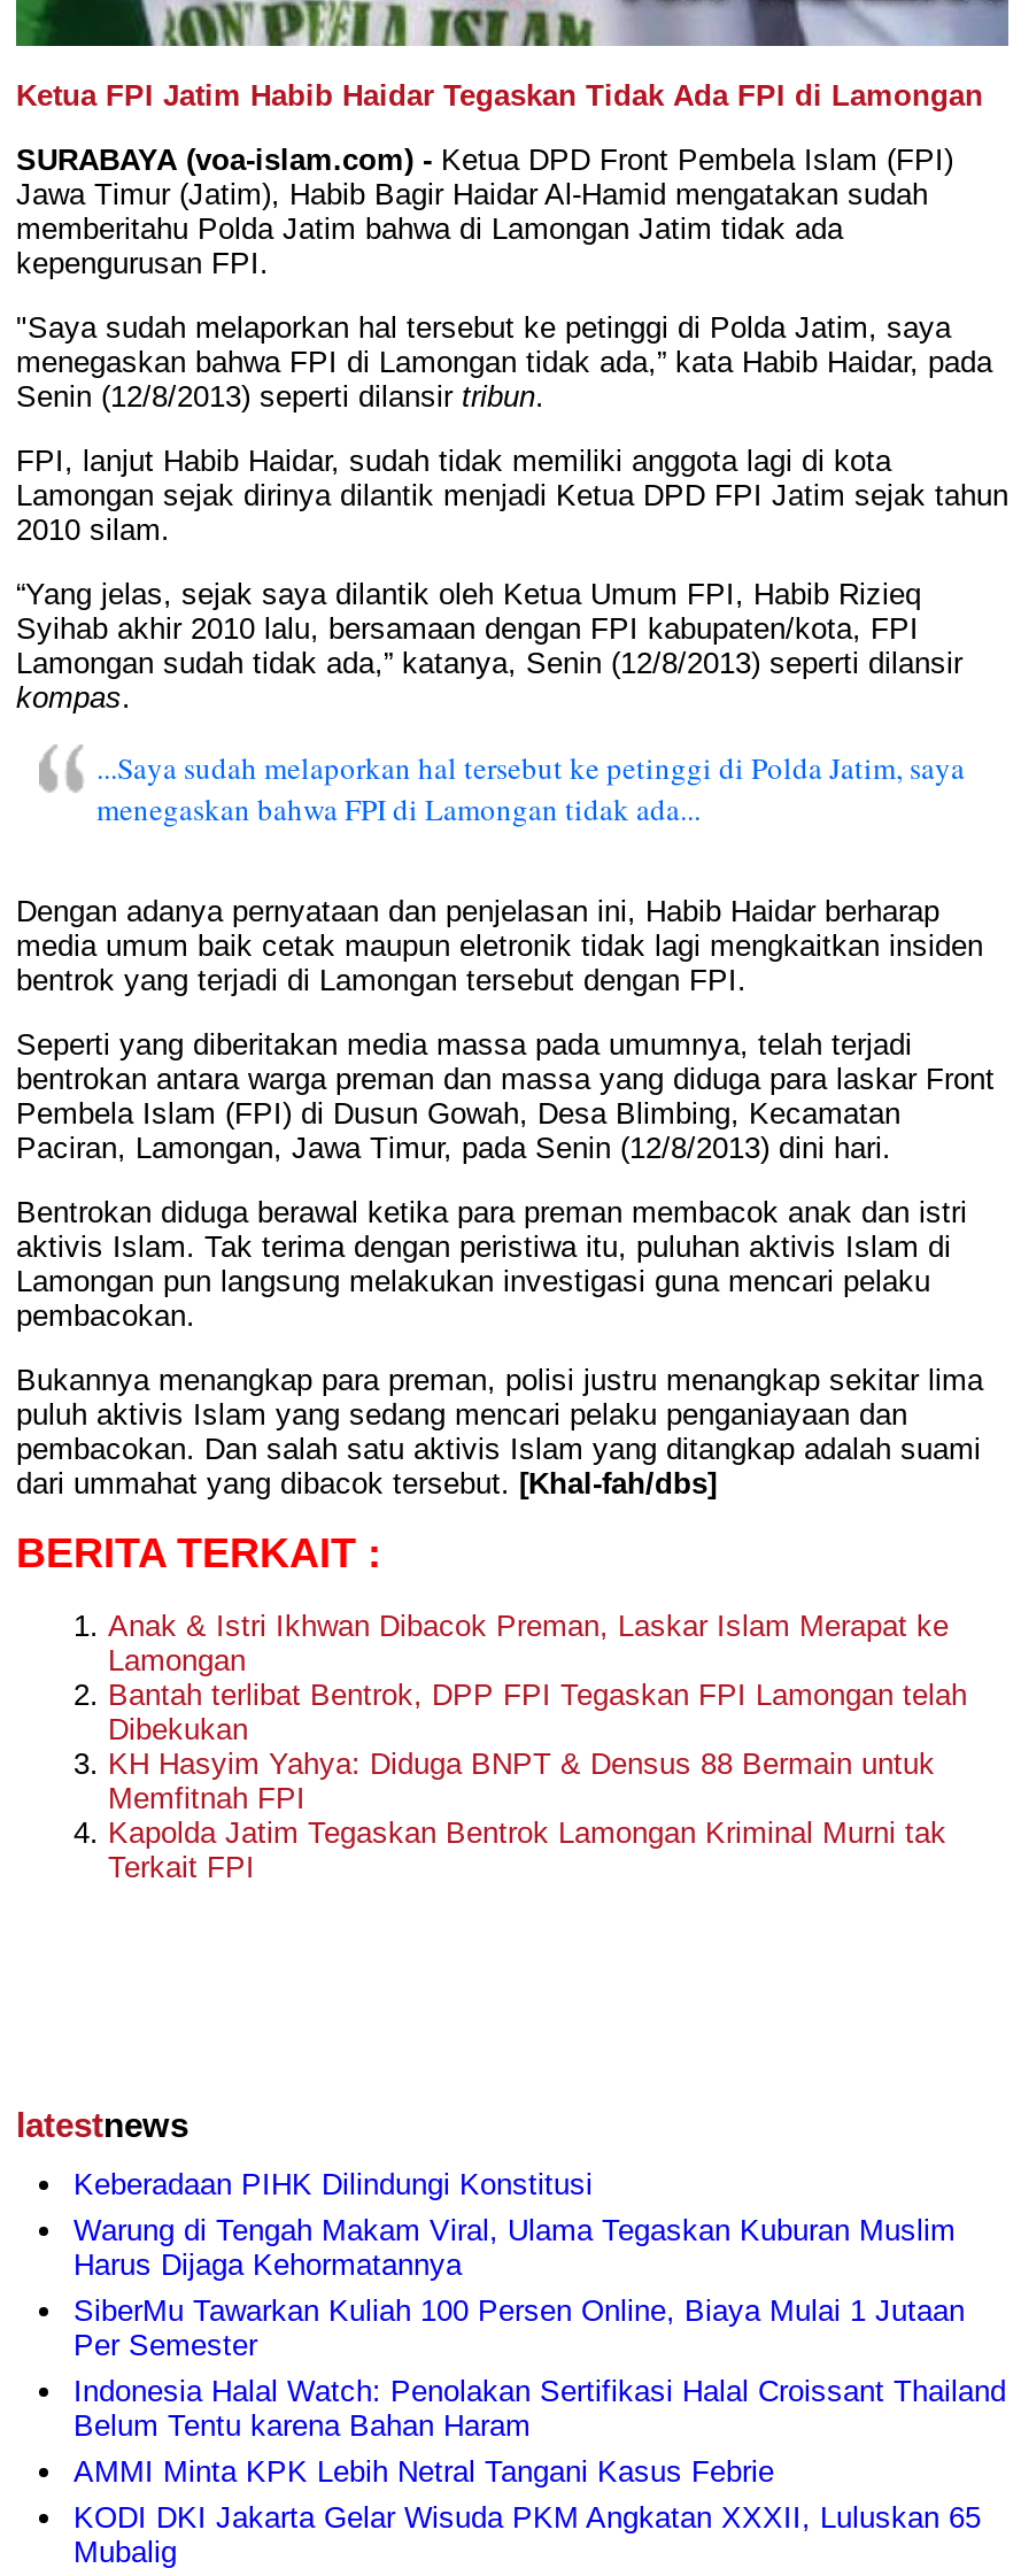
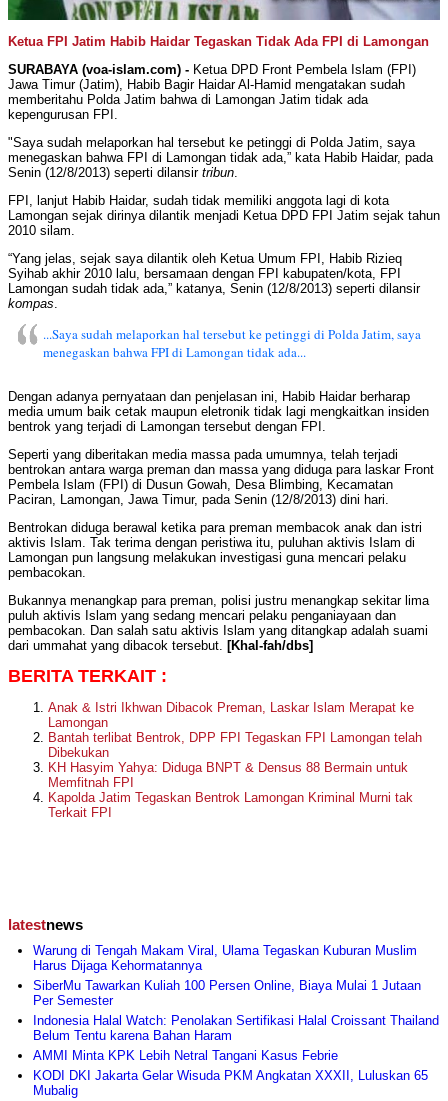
[74,2167,593,2202] Keberadaan PIHK Dilindungi Konstitusi -> none

